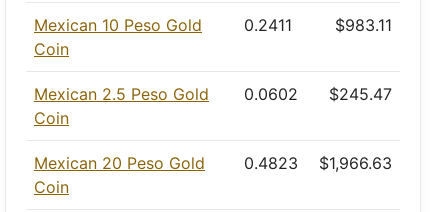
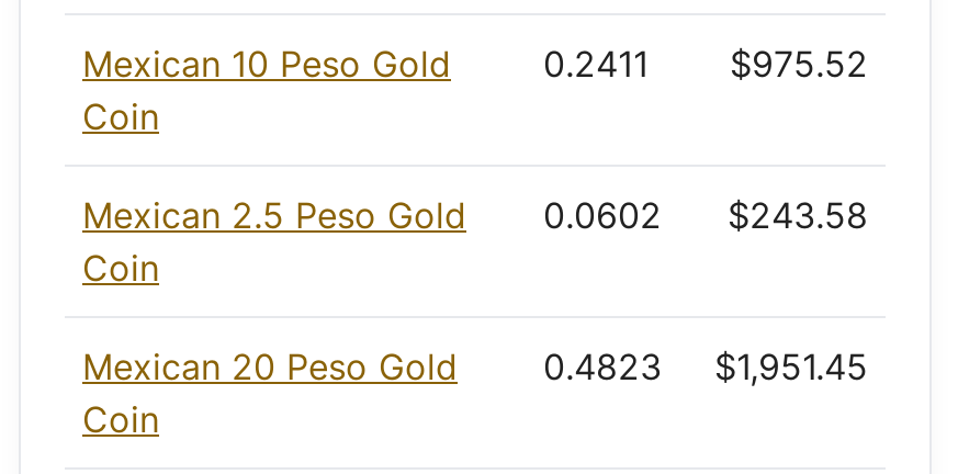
[335,15,392,35] $983.11 -> [730,41,868,85] $975.52
[34,84,392,104] Mexican 2.5 Peso Gold 0.0602 $245.47 -> [82,193,868,237] Mexican 2.5 Peso Gold 0.0602 $243.58
[34,153,392,173] Mexican 20 Peso Gold 0.4823 $1,966.63 -> [82,344,868,388] Mexican 20 Peso Gold 0.4823 $1,951.45

